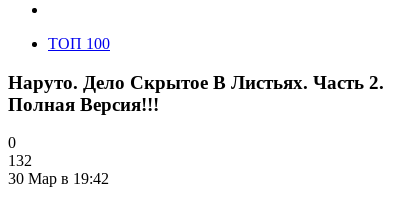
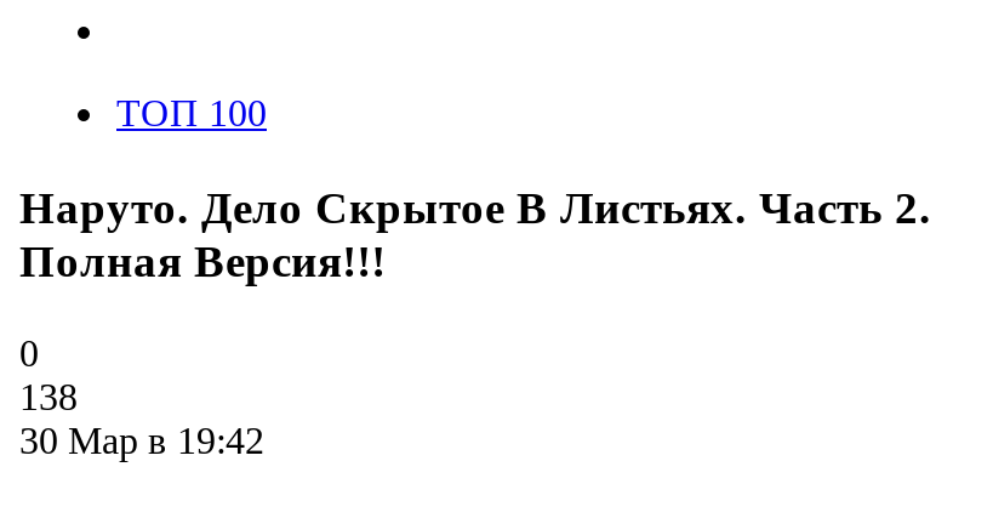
[8,152,32,169] 132 -> [19,377,78,418] 138

